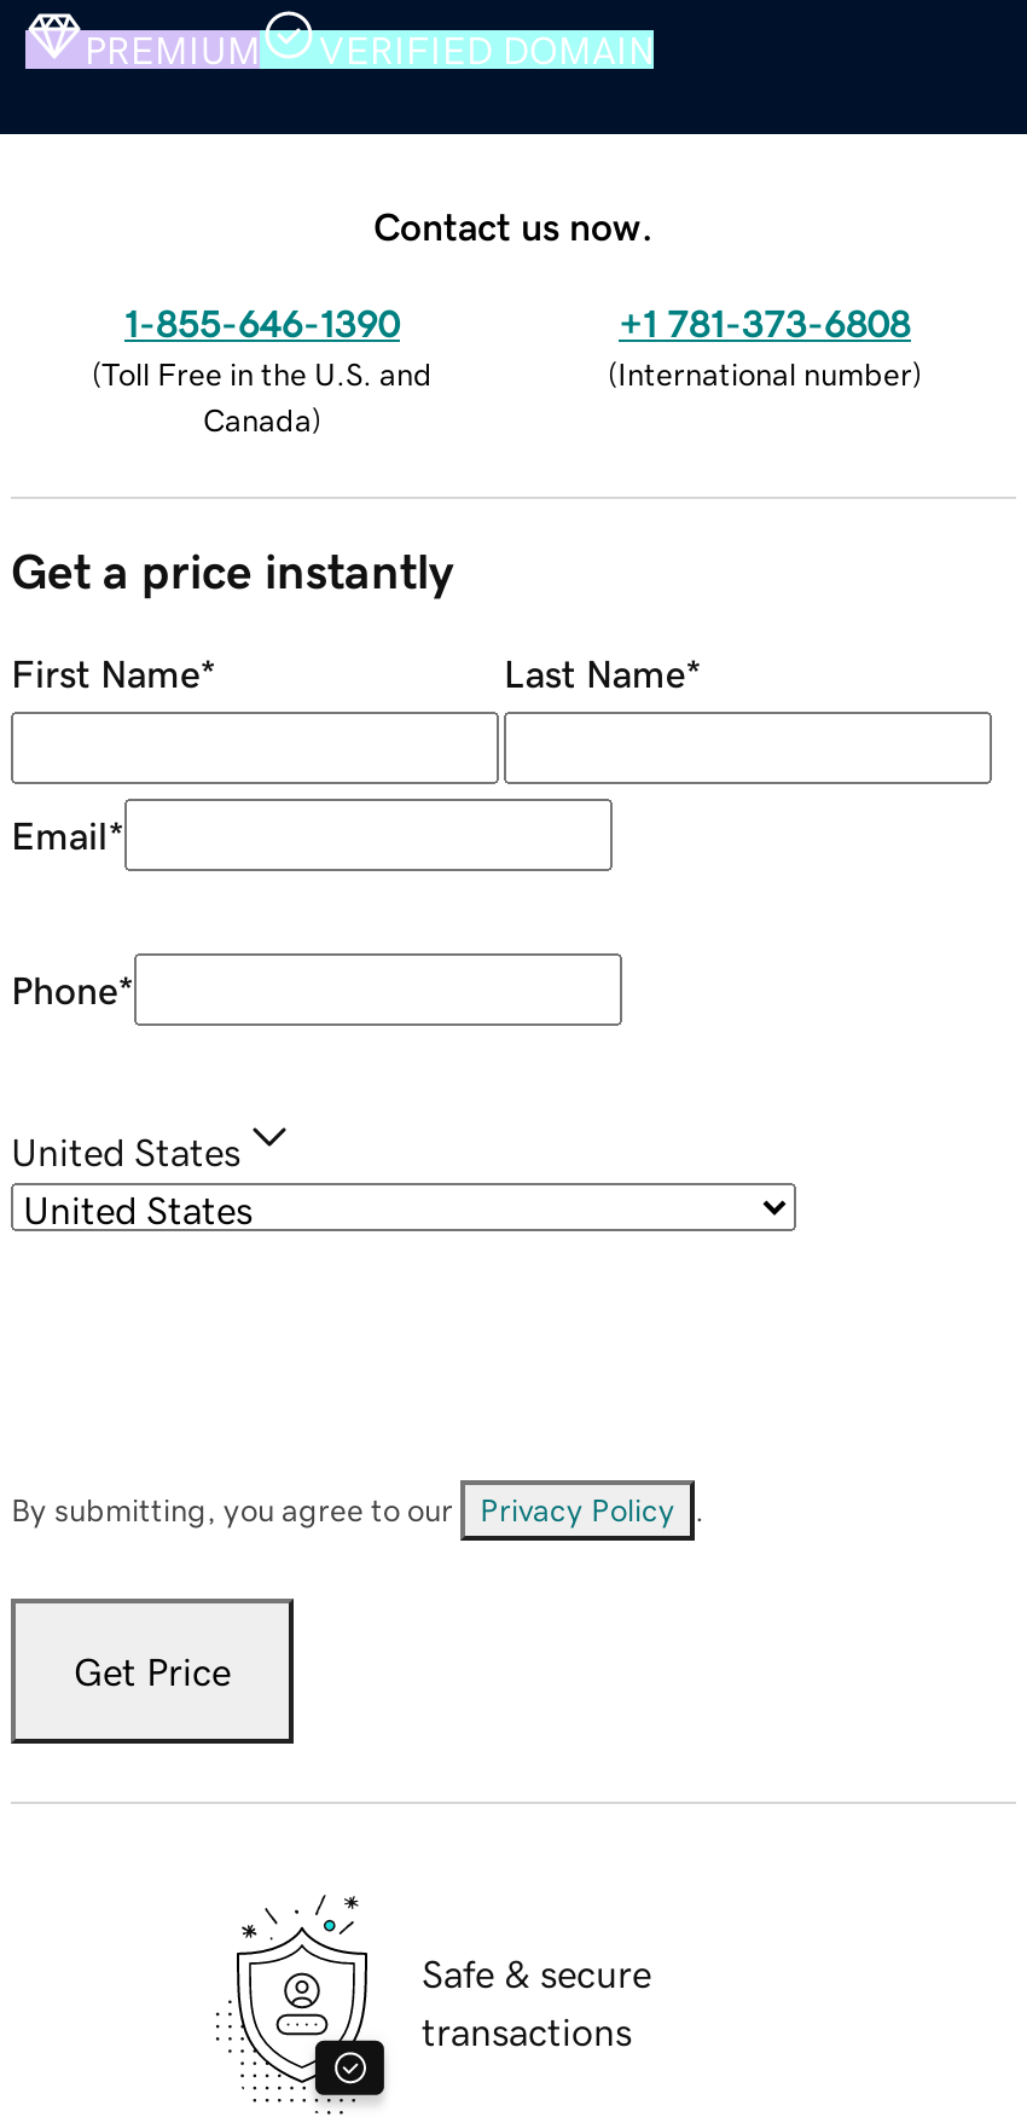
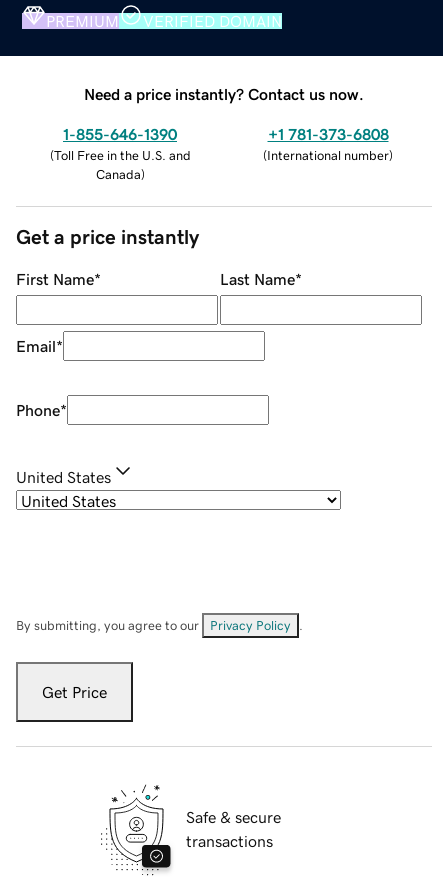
[373,206,654,244] Contact us now. -> [84,86,364,102] Need a price instantly? Contact us now.

